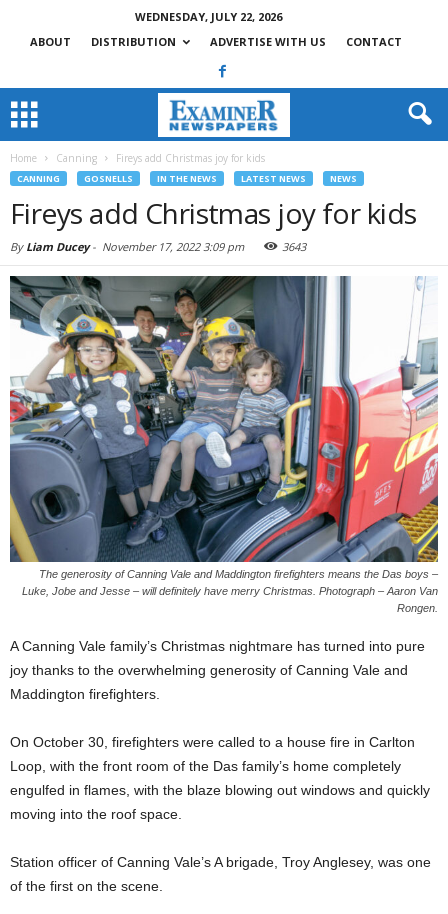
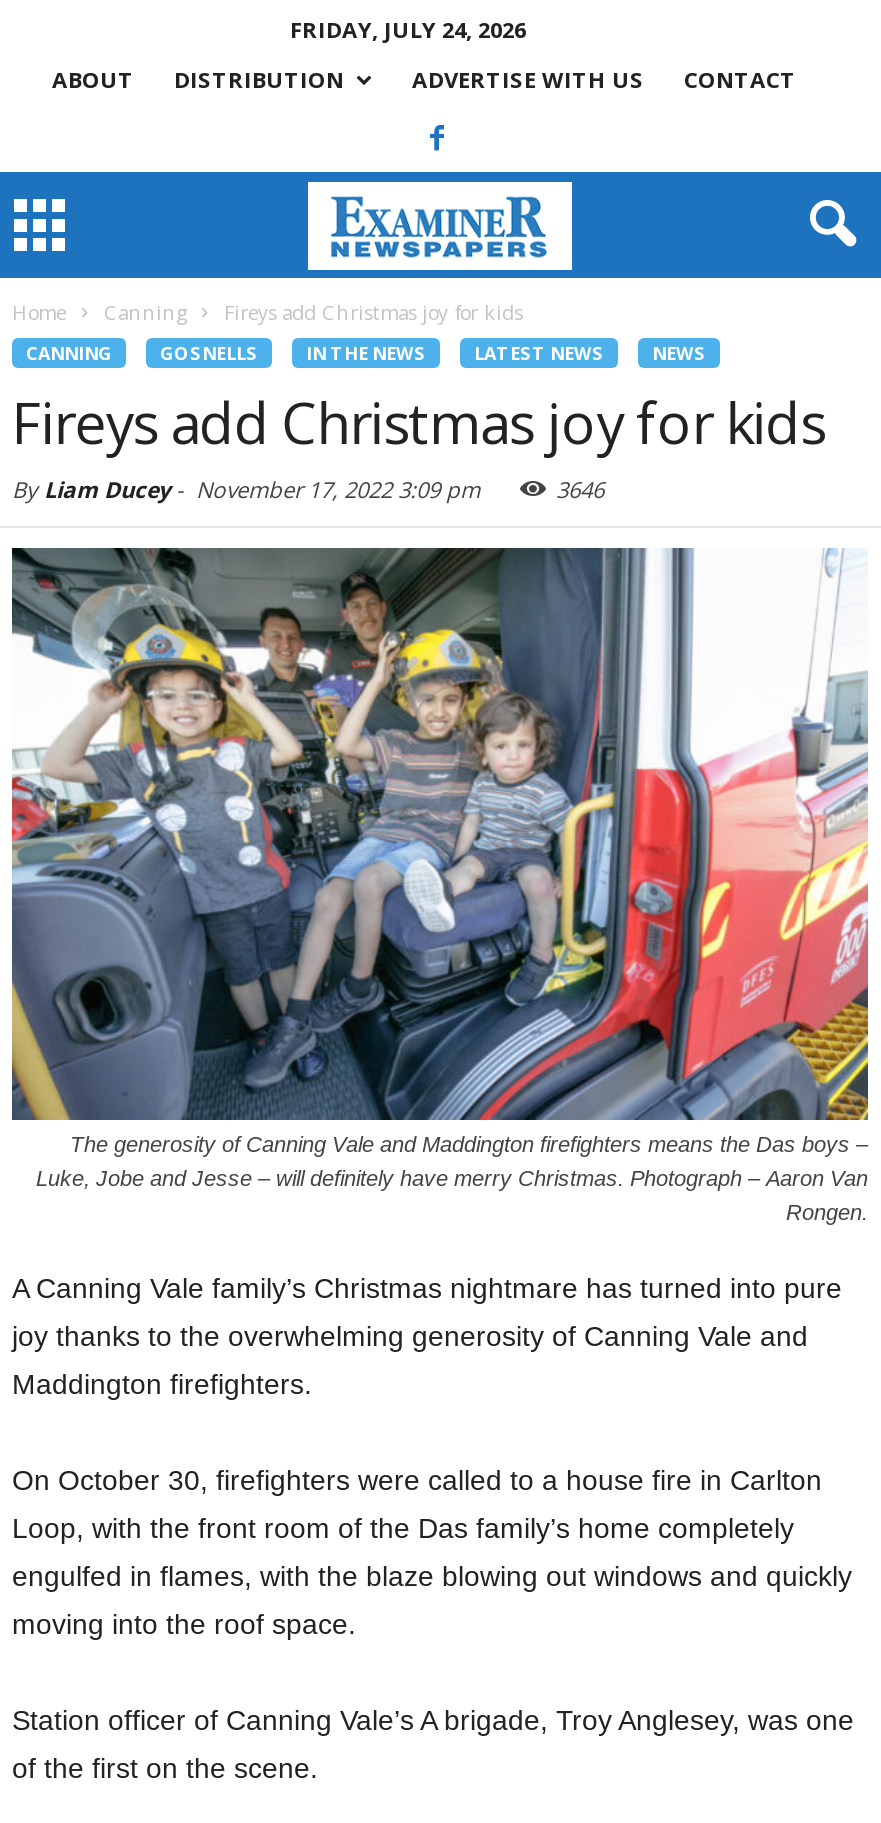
[134,9,281,24] WEDNESDAY, JULY 22, 2026 -> [290,14,526,44] FRIDAY, JULY 24, 2026
[282,239,306,254] 3643 -> [556,474,604,504] 3646

